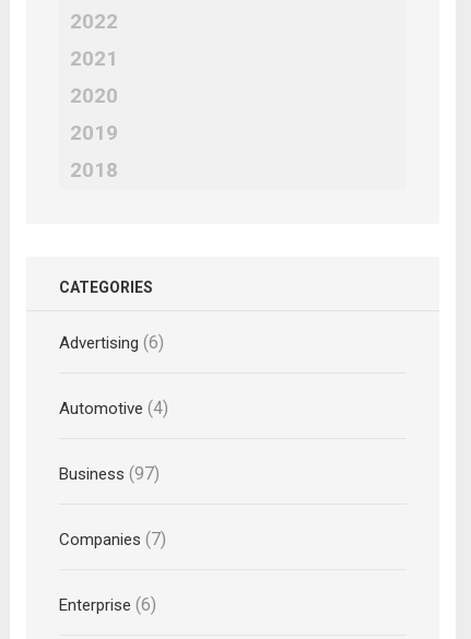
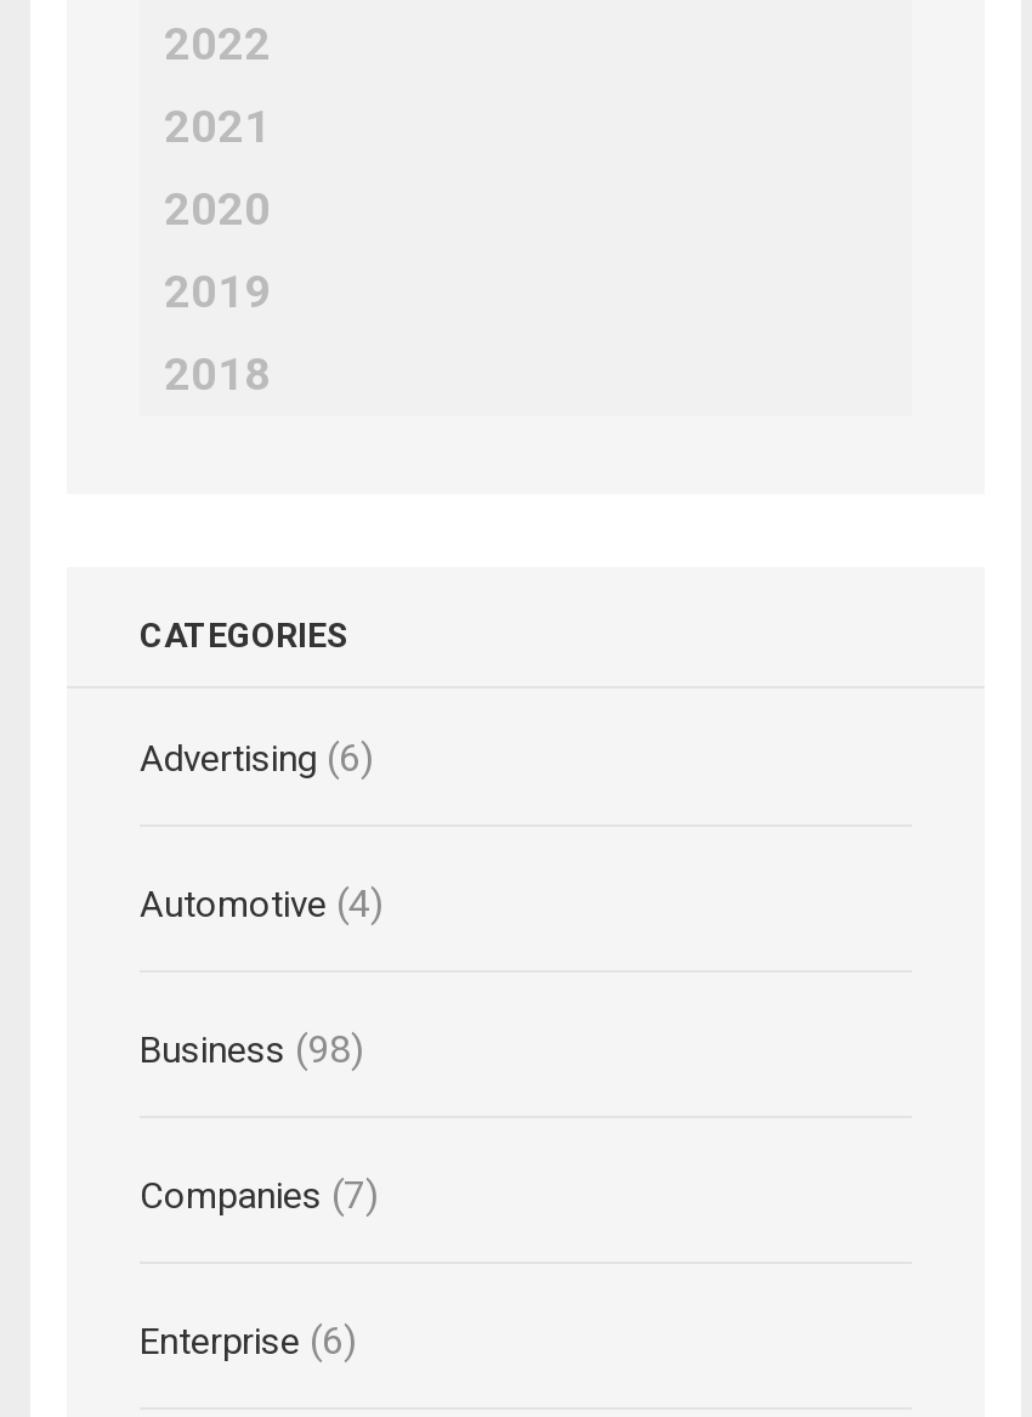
[59,463,160,483] Business (97) -> [140,1026,363,1072] Business (98)

